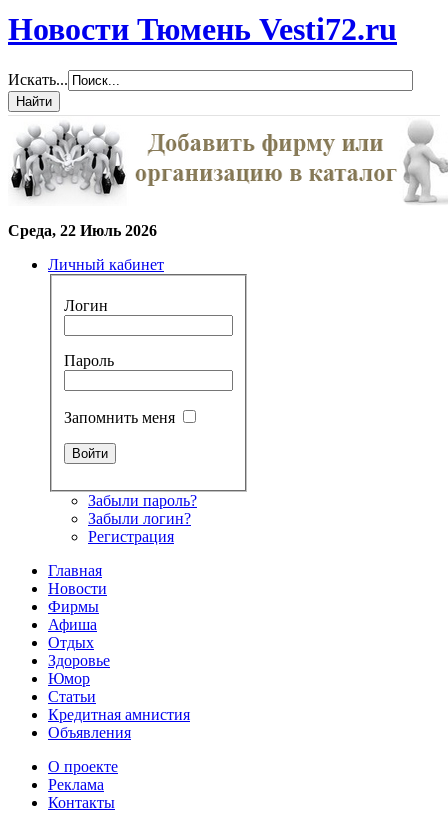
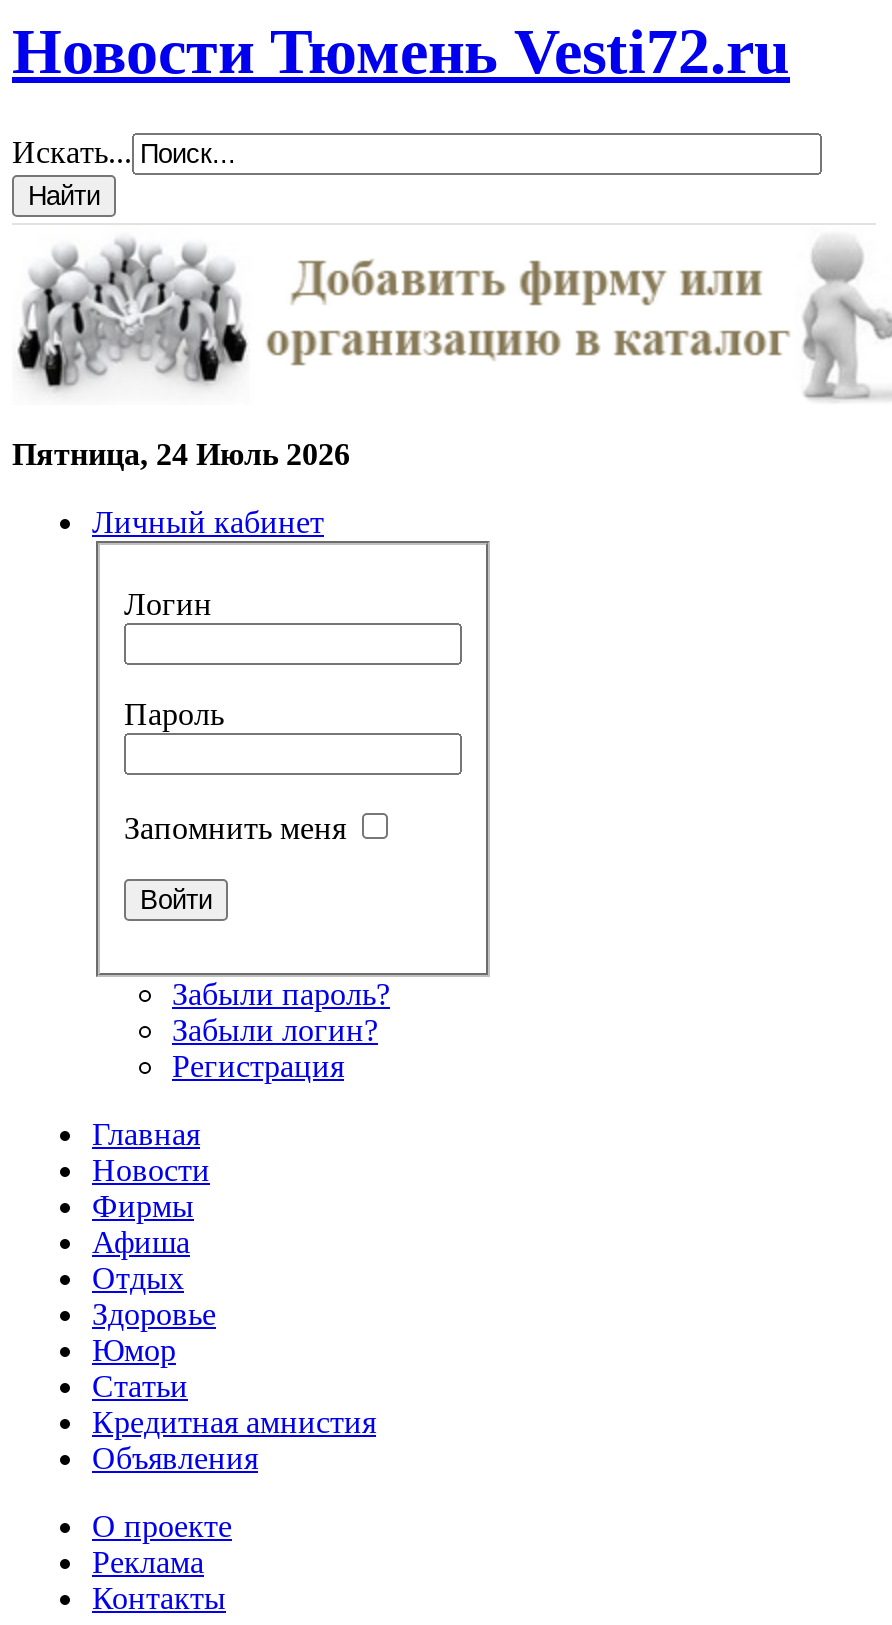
[8,222,157,239] Среда, 22 Июль 2026 -> [12,437,350,471] Пятница, 24 Июль 2026

